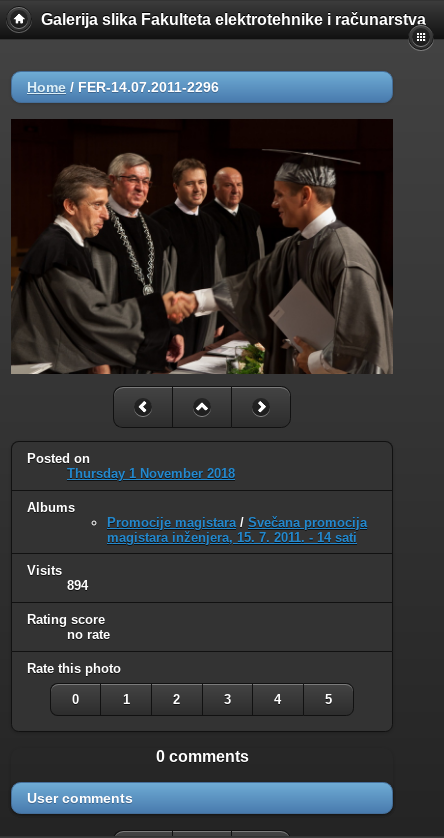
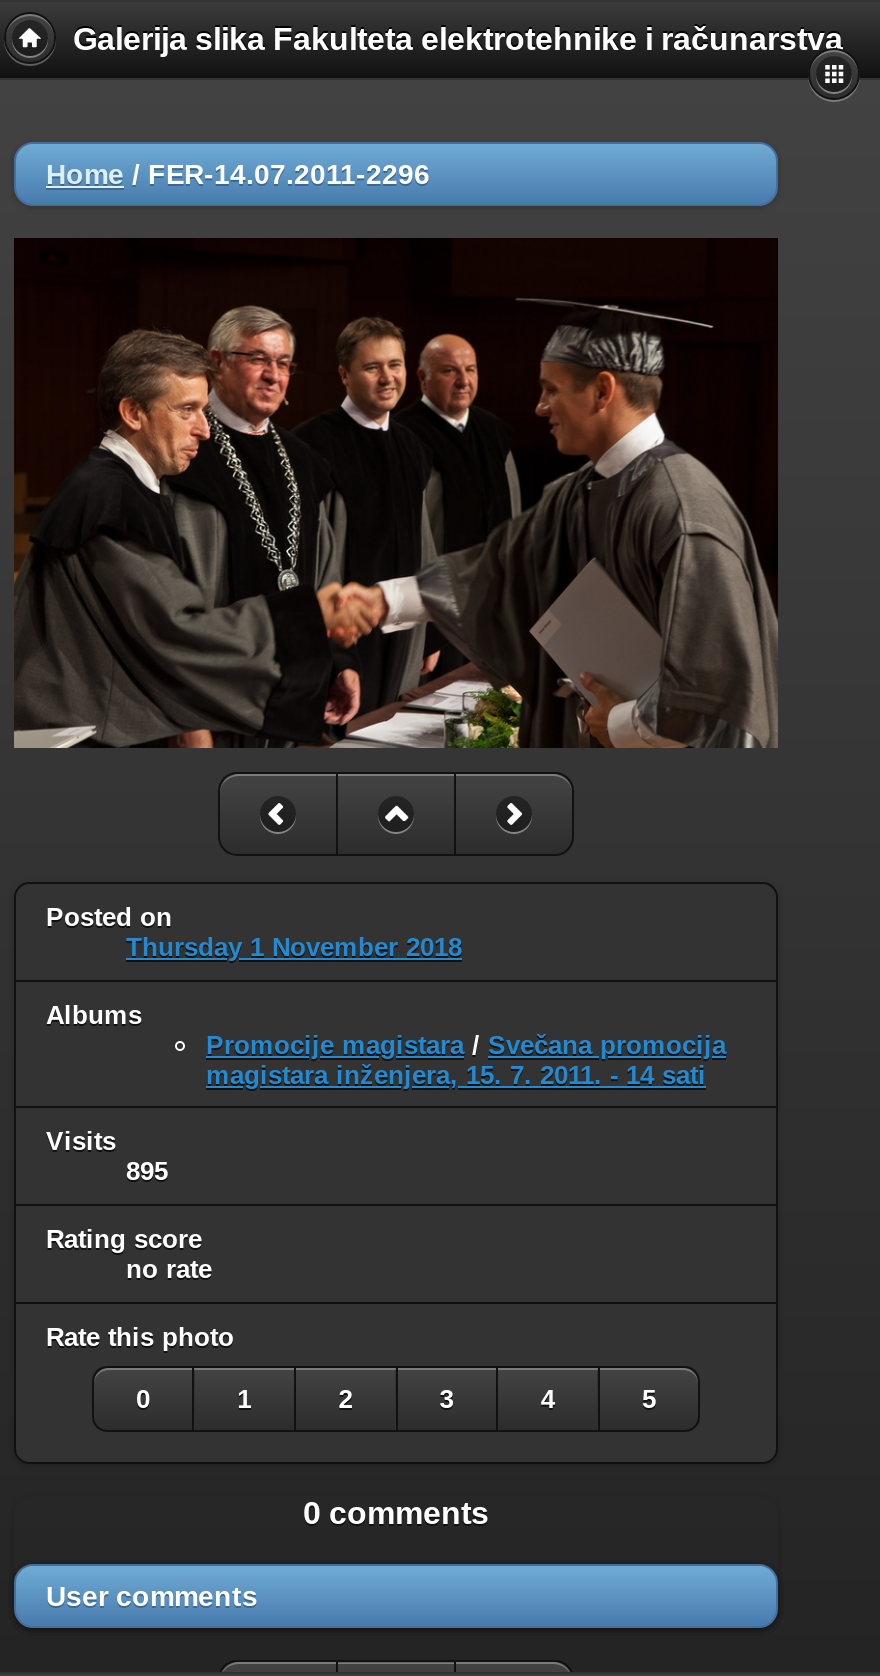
[67,578,88,593] 894 -> [126,1157,168,1187] 895

